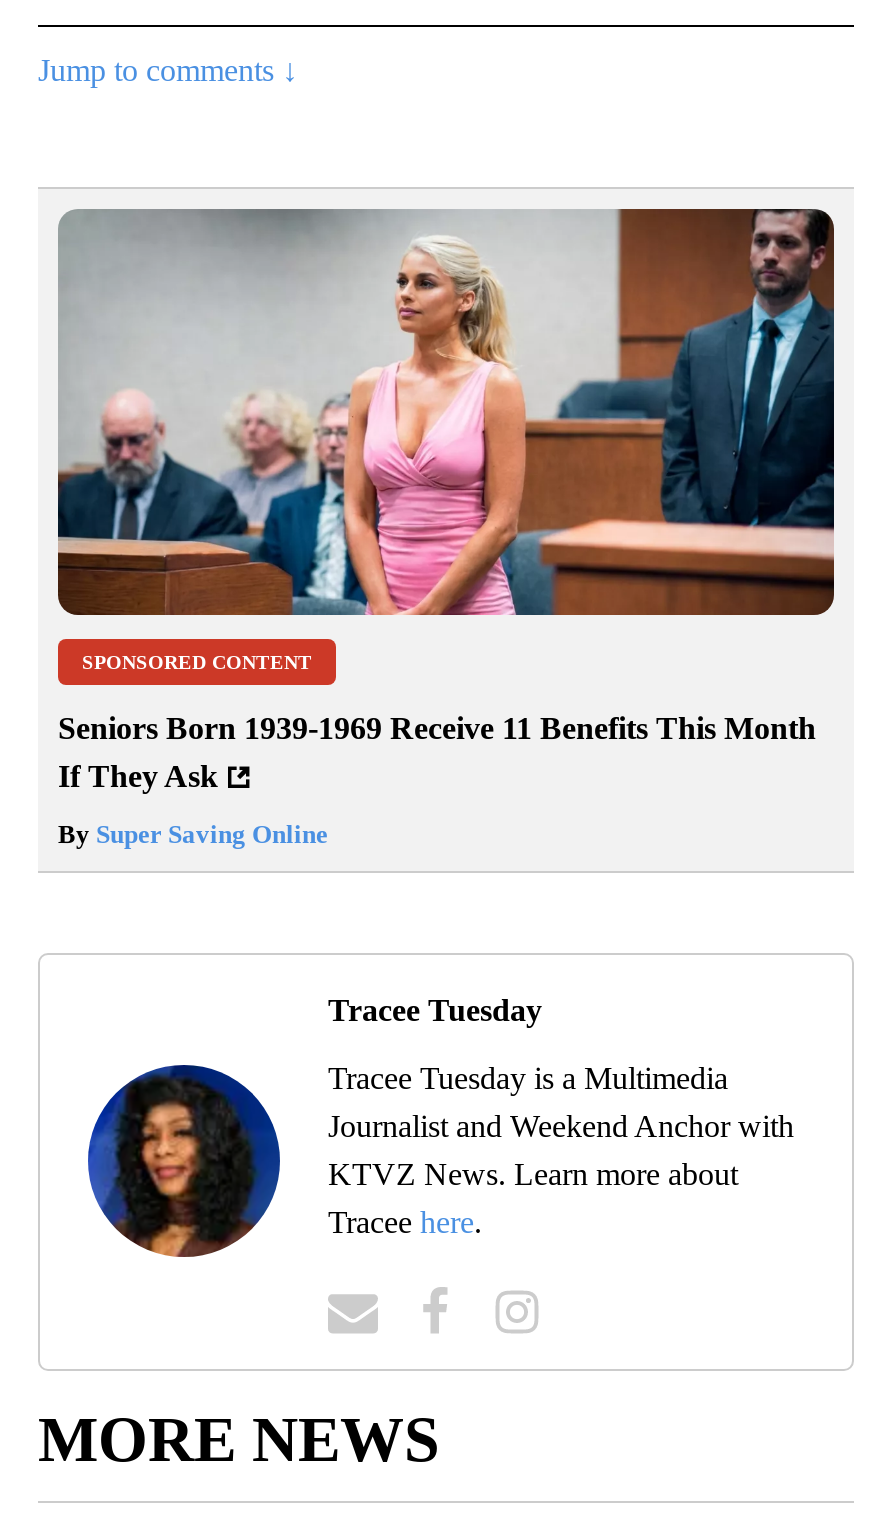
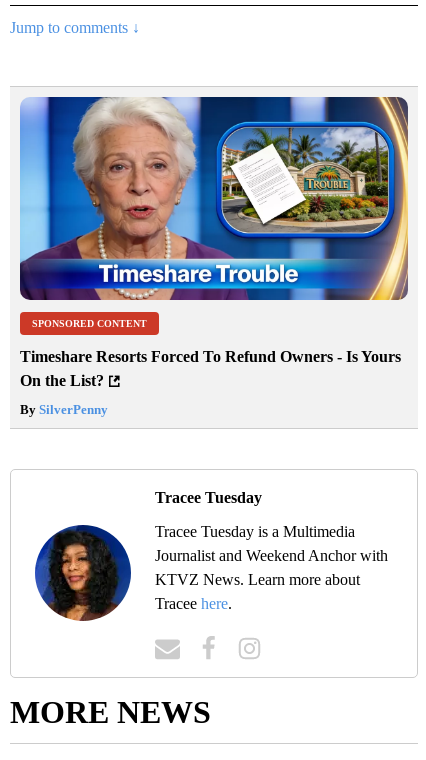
[56,207,836,617] [image] -> [20,96,409,301] [image]
[58,711,816,793] Seniors Born 1939-1969 Receive 11 Benefits This Month | If They Ask -> [20,348,401,389] Timeshare Resorts Forced To Refund Owners - Is Yours | On the List?
[58,819,328,849] By Super Saving Online -> [20,402,108,417] By SilverPenny

